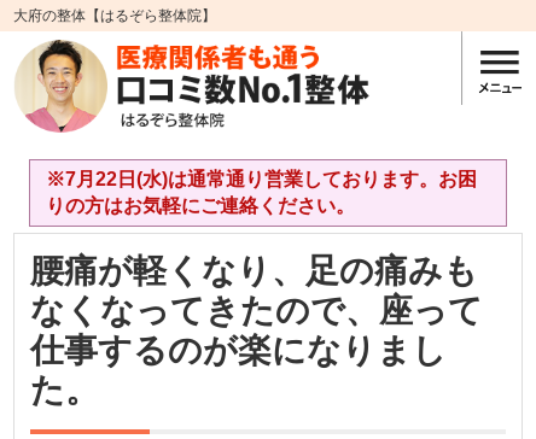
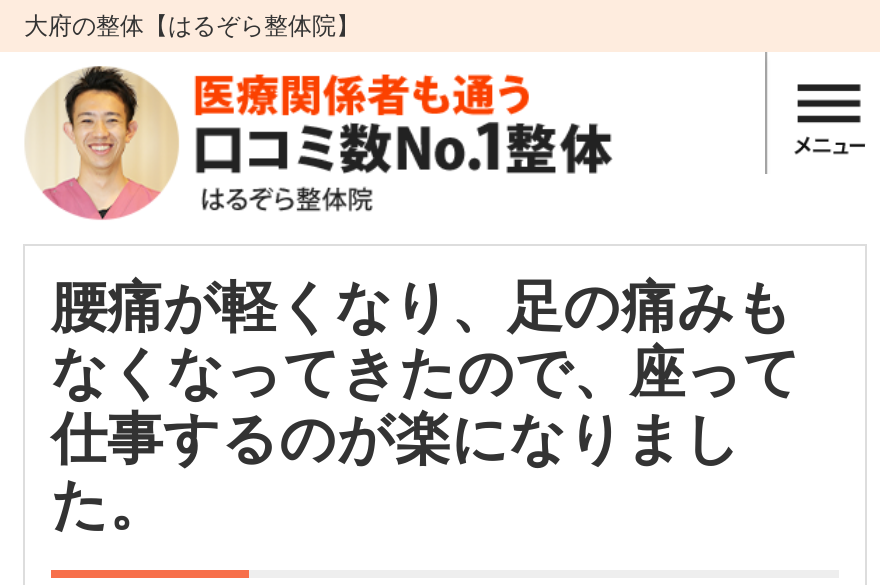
[46,169,476,216] ※7月22日(水)は通常通り営業しております。お困 | りの方はお気軽にご連絡ください。 -> none

